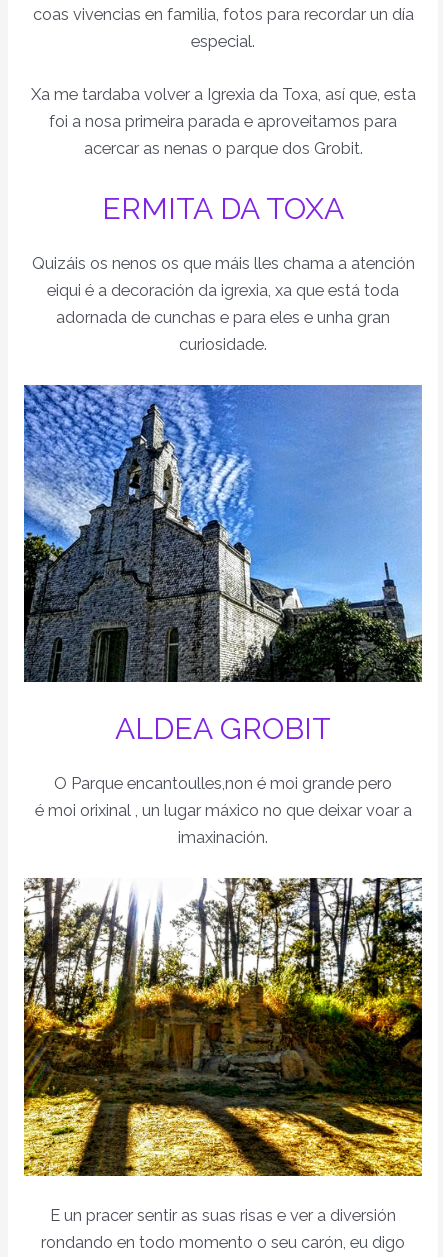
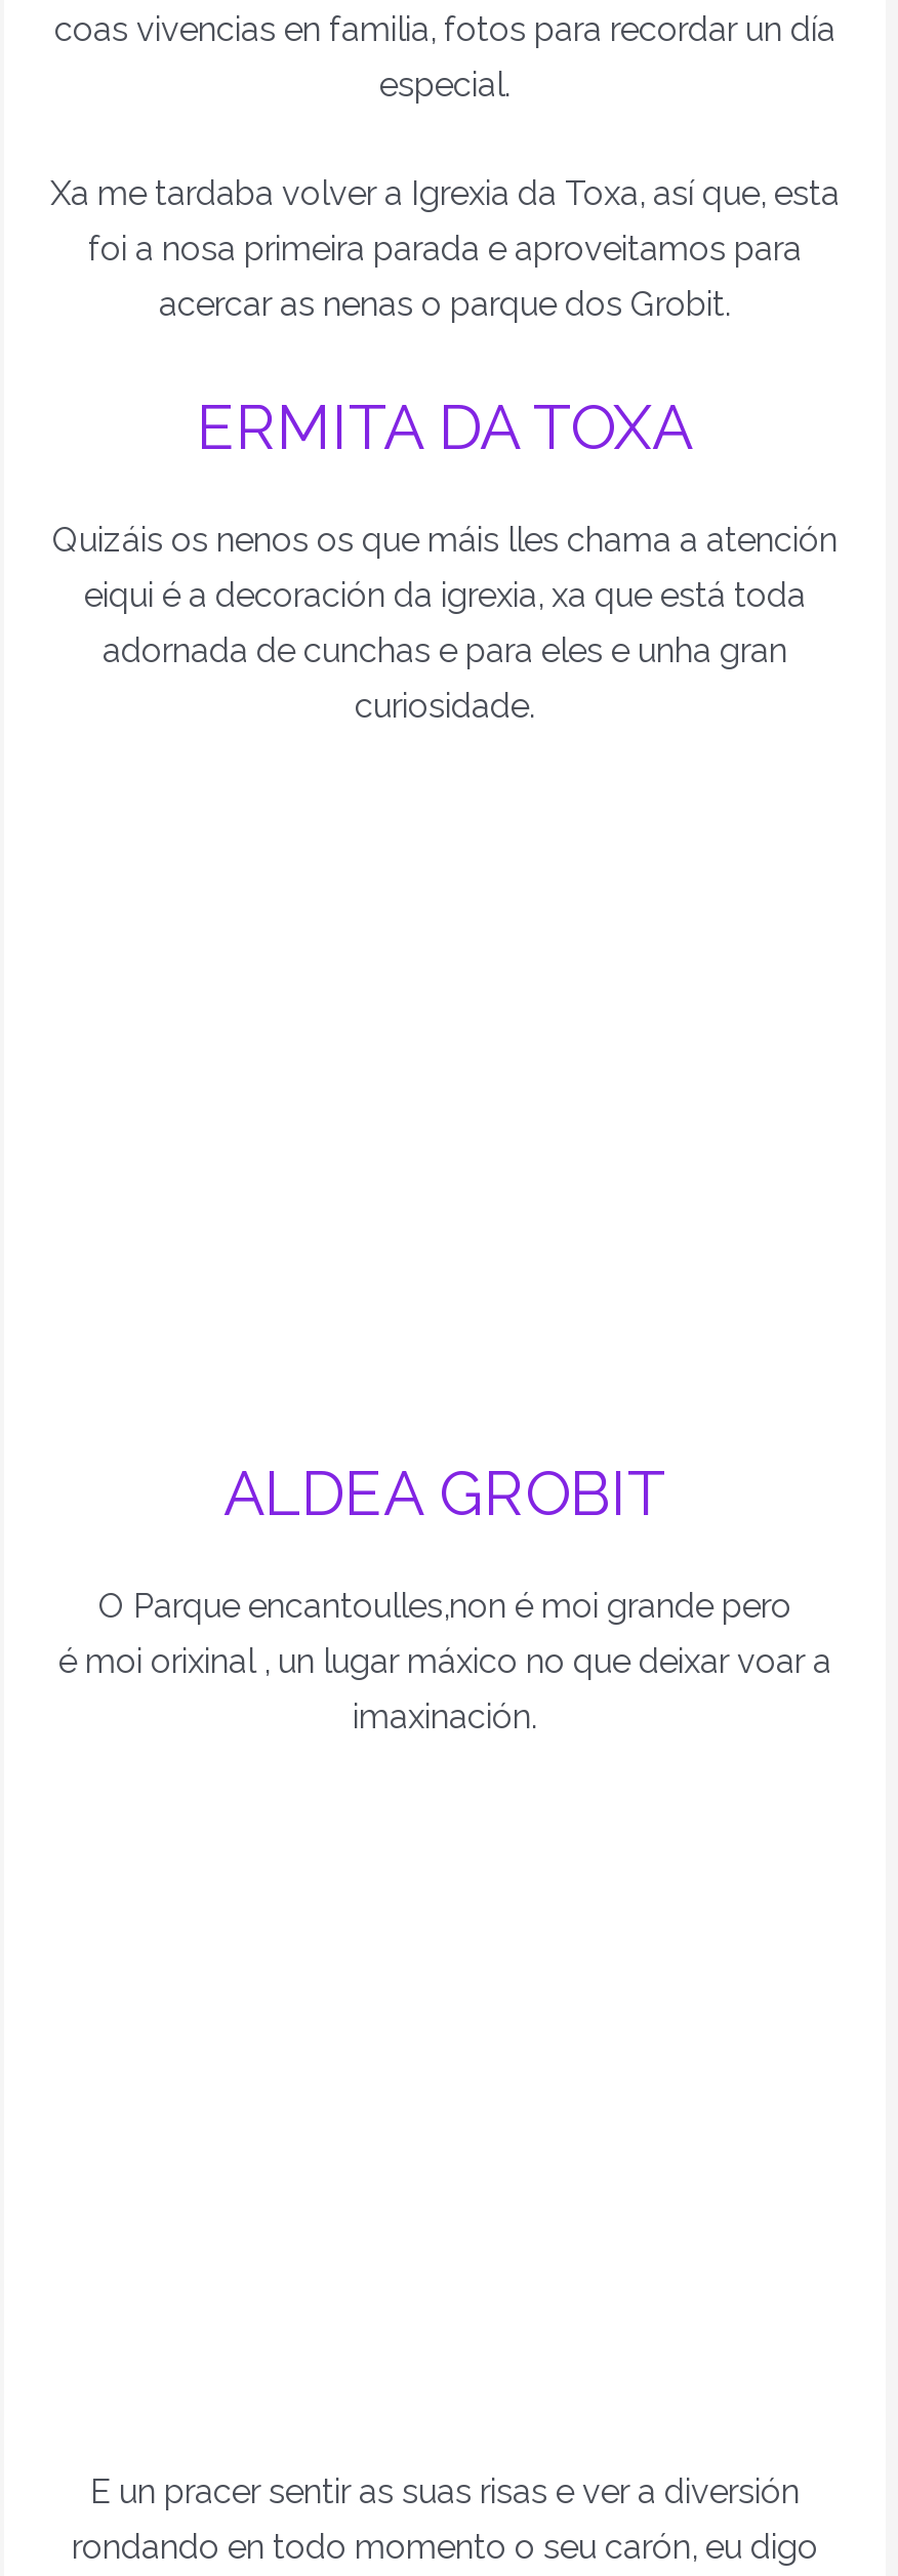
[23,384,423,683] [image] -> none
[23,877,423,1177] [image] -> none

